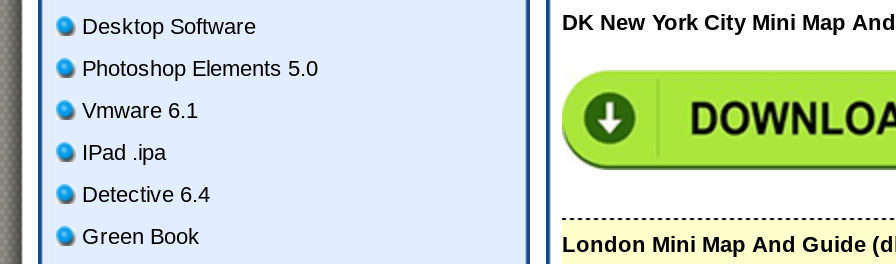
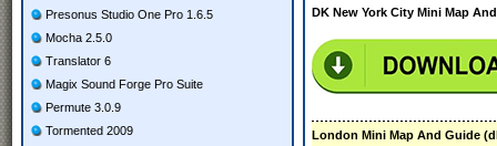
[82,14,256,38] Desktop Software -> [45,8,213,21] Presonus Studio One Pro 1.6.5
[82,56,318,80] Photoshop Elements 5.0 -> [45,31,112,44] Mocha 2.5.0
[82,98,198,122] Vmware 6.1 -> [45,54,111,67] Translator 6
[82,140,166,164] IPad .ipa -> [45,77,203,91] Magix Sound Forge Pro Suite
[82,182,210,206] Detective 6.4 -> [45,101,121,114] Permute 3.0.9
[82,224,200,248] Green Book -> [45,124,133,137] Tormented 2009

